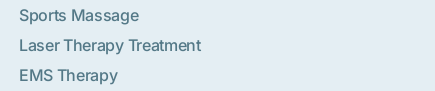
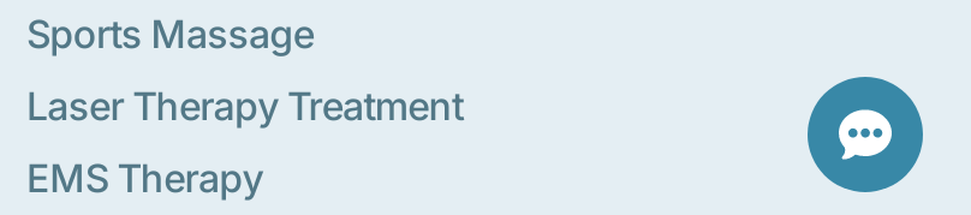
none -> [805,74,925,195] [image]

